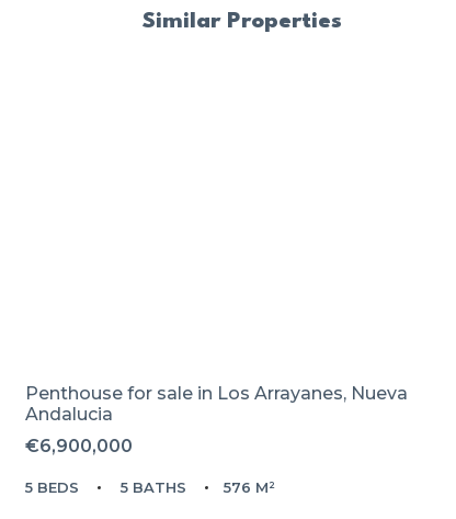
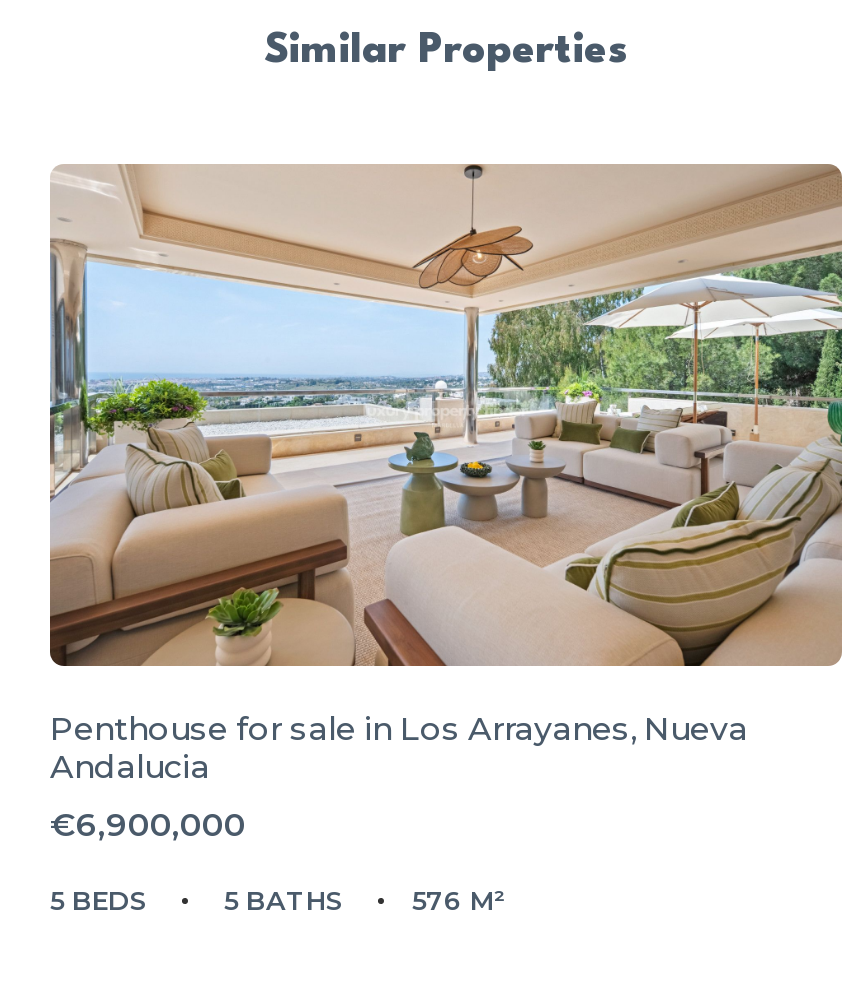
none -> [48,162,844,668] [image]

